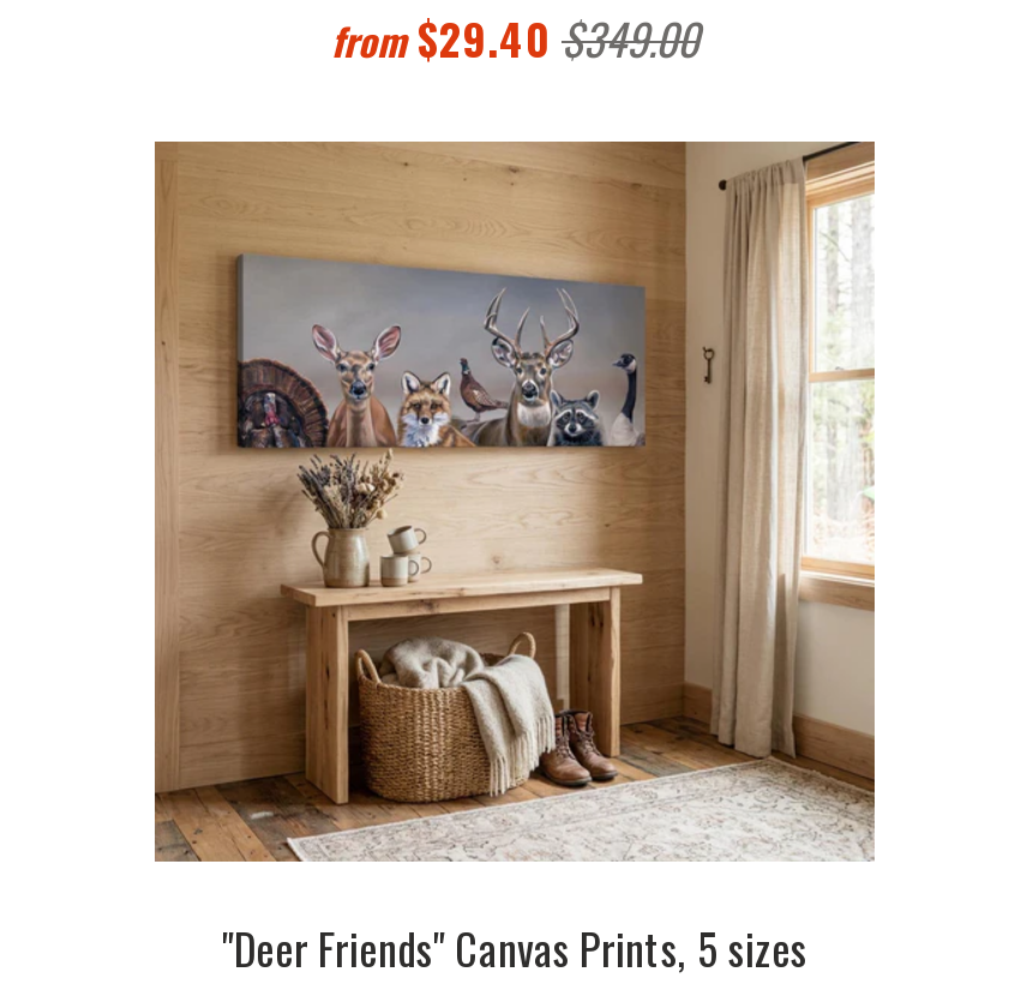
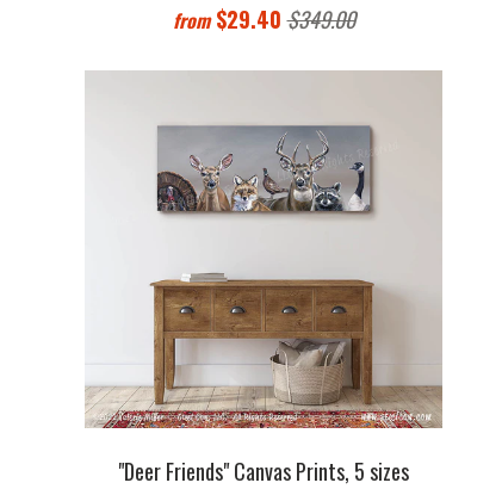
[152,142,875,864] [image] -> [85,70,444,429] [image]

